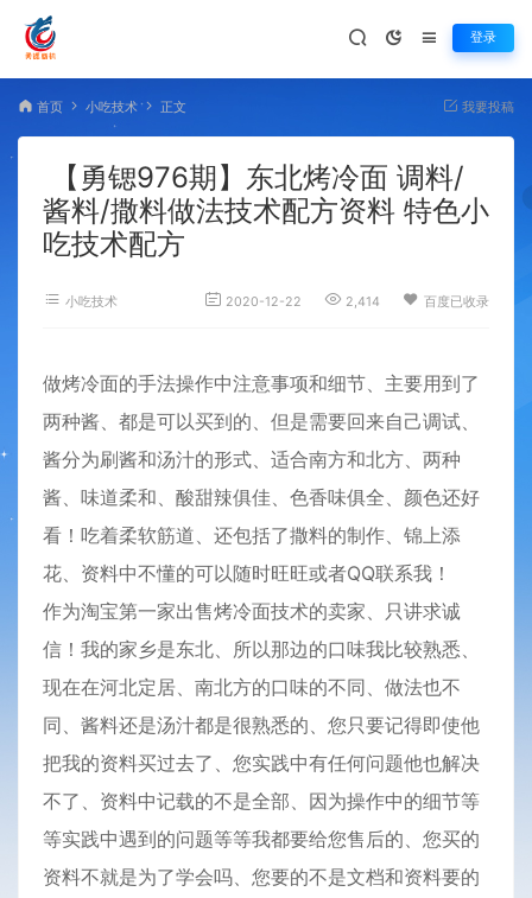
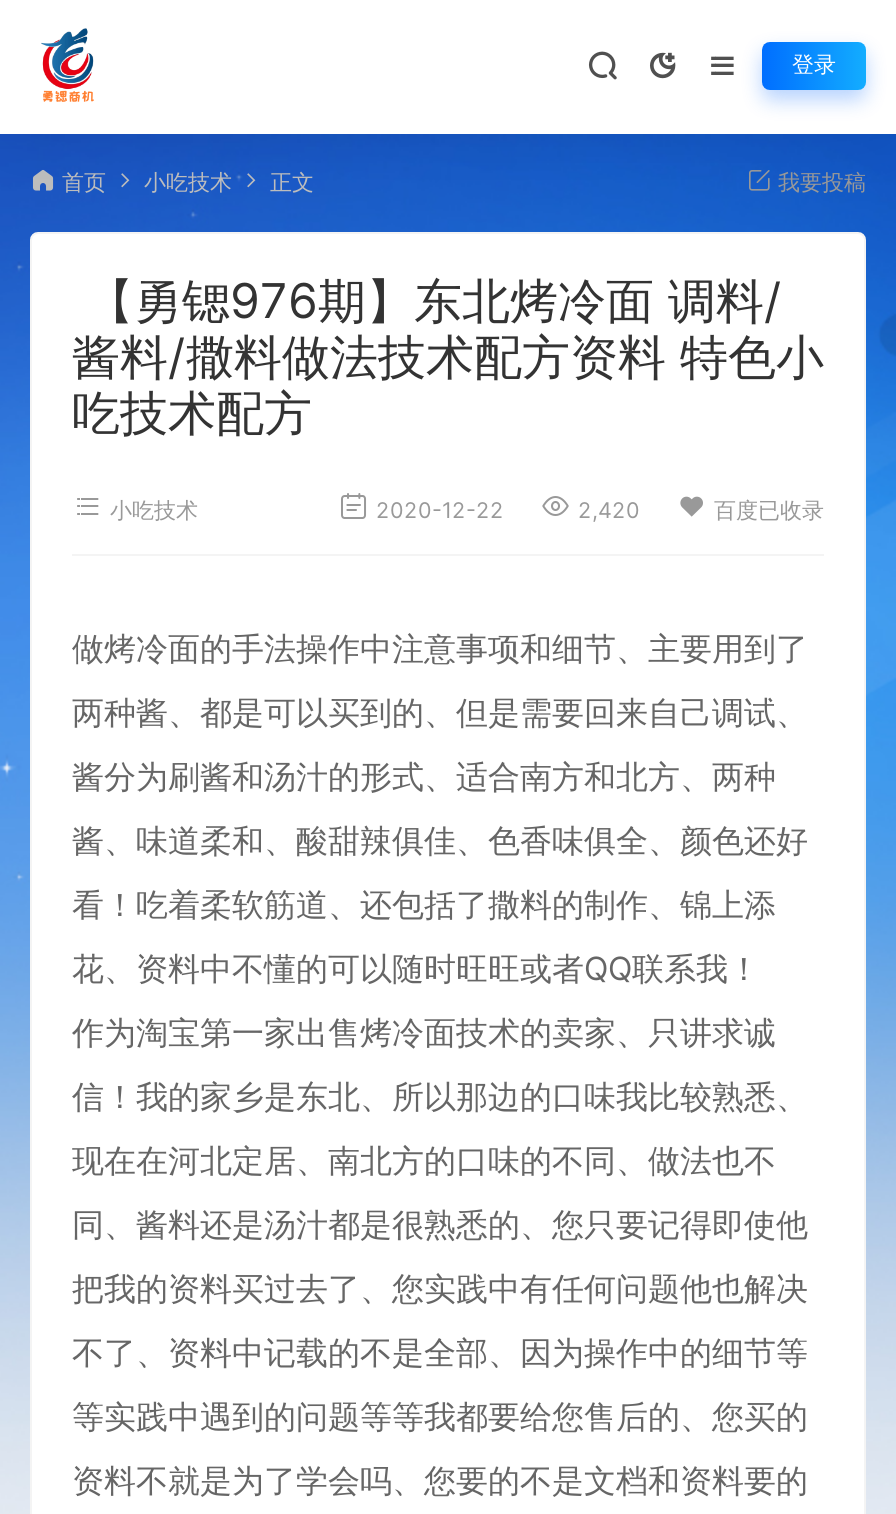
[342,294,380,310] 2,414 -> [572,498,640,524] 2,420

